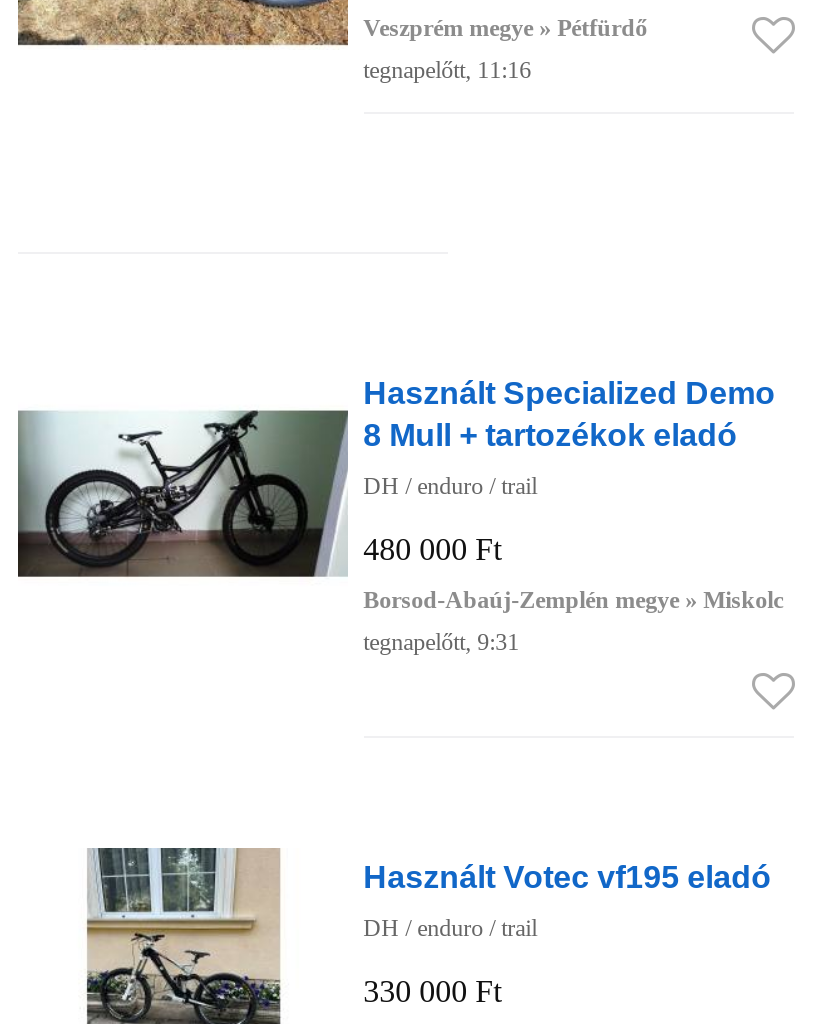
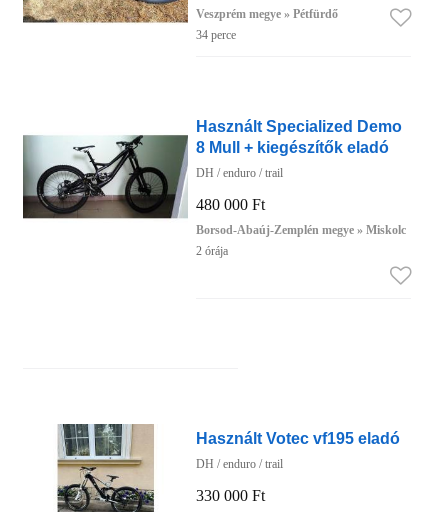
[363,56,531,84] tegnapelőtt, 11:16 -> [196,28,236,42] 34 perce
moved [16,374,775,582] -> [22,117,402,221]: [image] | Használt Specialized Demo
[363,416,737,452] 8 Mull + tartozékok eladó -> [196,138,389,156] 8 Mull + kiegészítők eladó
moved [363,472,783,614] -> [196,166,406,237]: DH / enduro / trail | 480 000 Ft | Borsod-Abaúj-Zemplén megye » Miskolc
[363,628,519,656] tegnapelőtt, 9:31 -> [196,244,228,258] 2 órája

